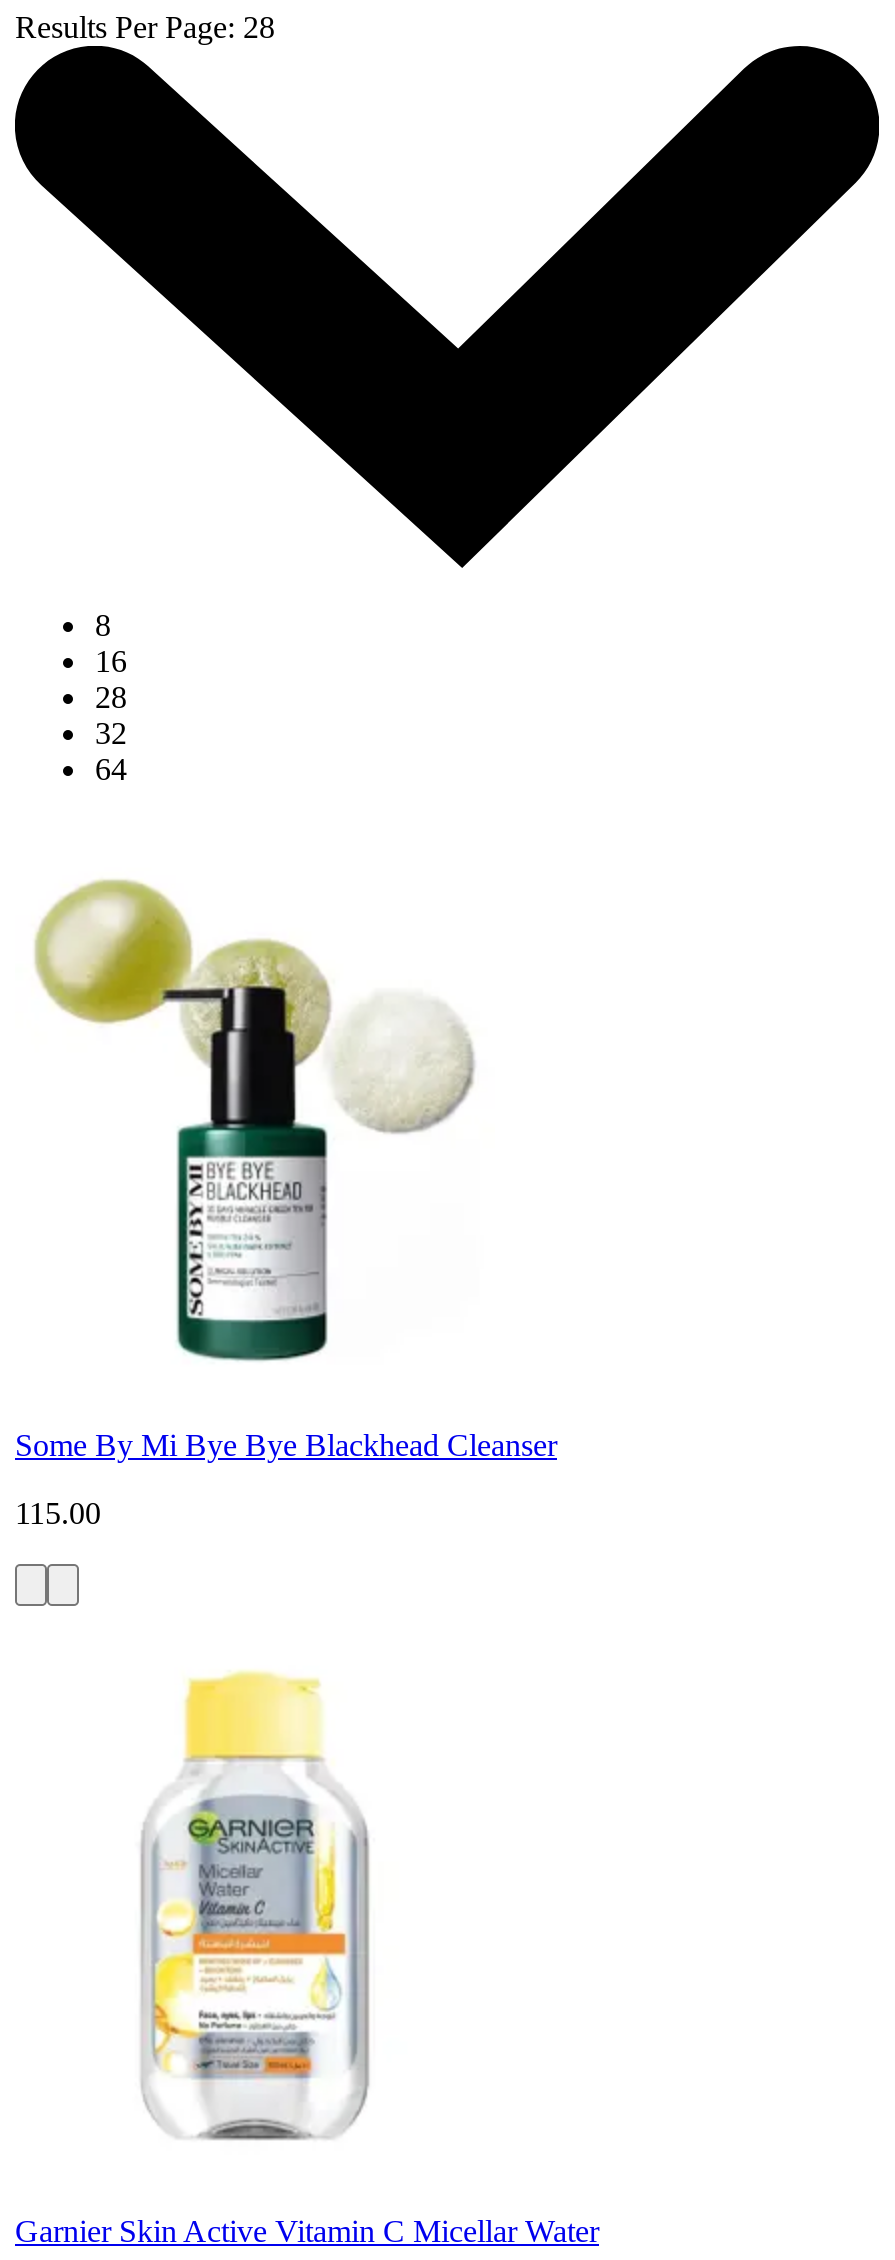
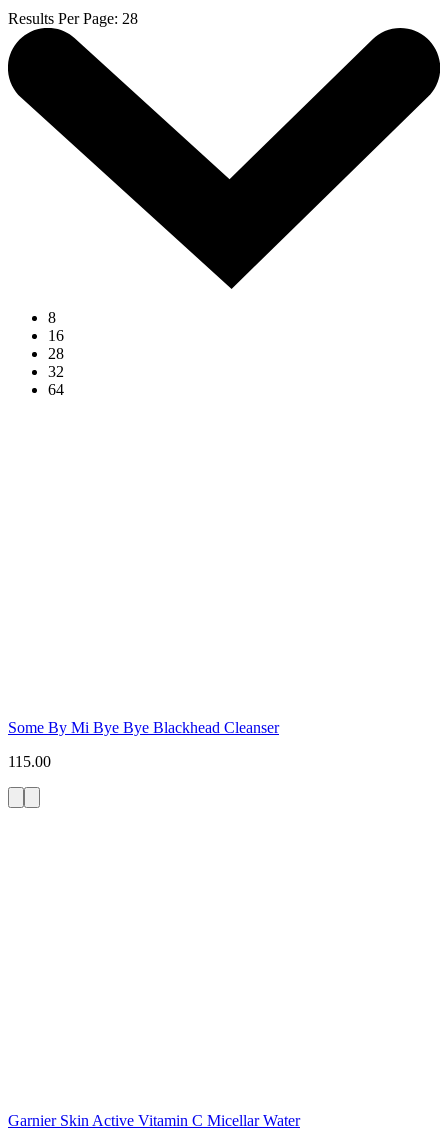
[33,878,475,1362] [image] -> none
[141,1670,371,2142] [image] -> none

